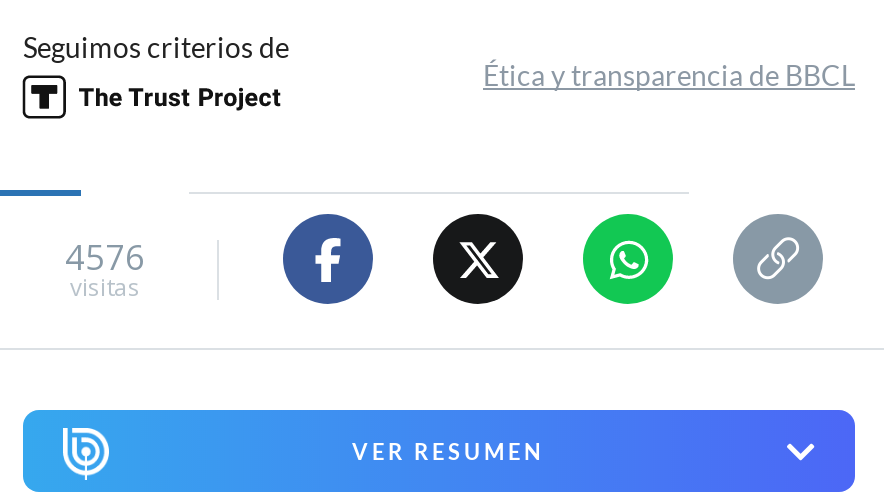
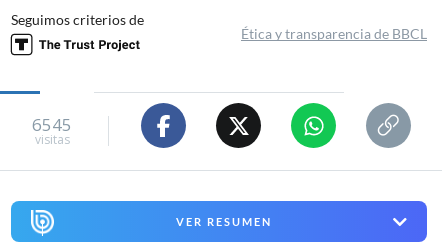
[65,234,145,280] 4576 -> [32,113,72,136] 6545

